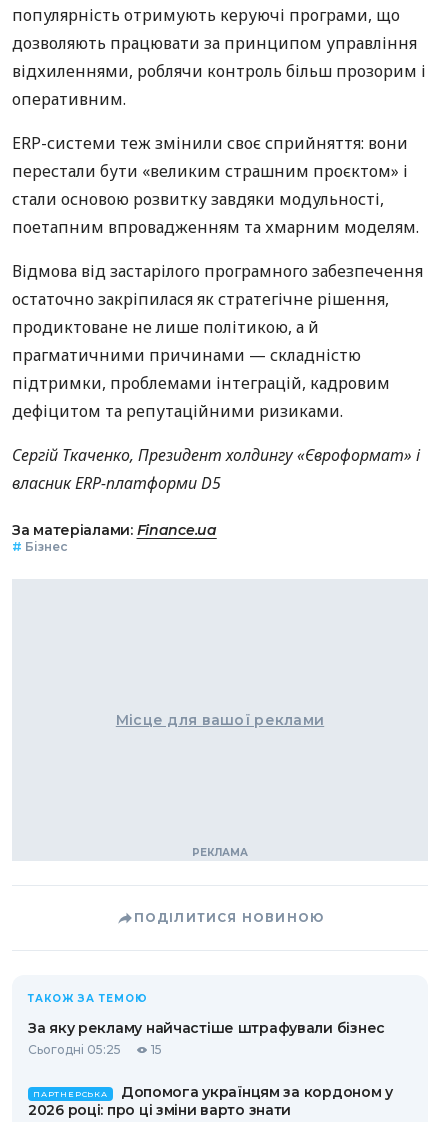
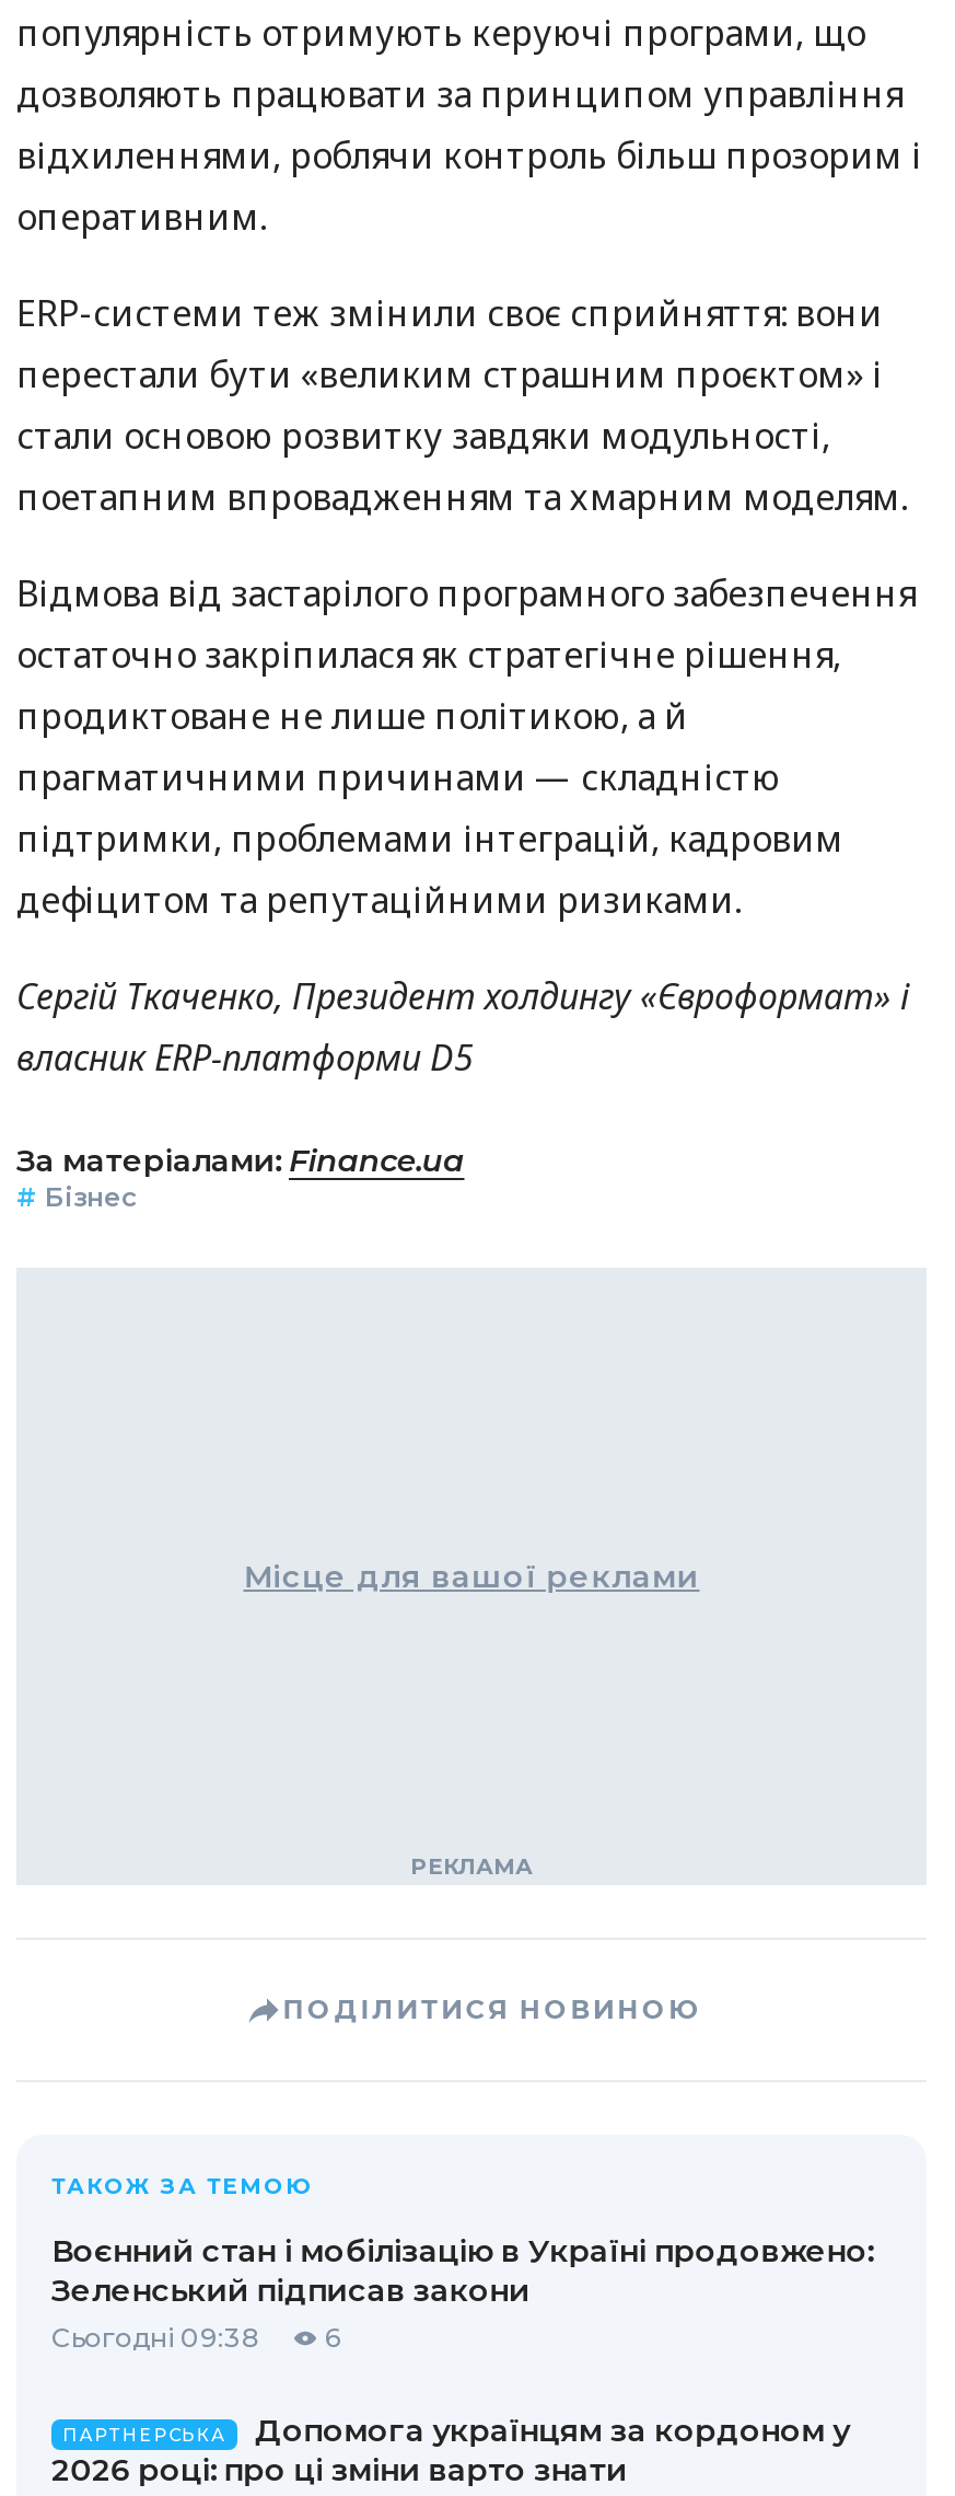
[28,1019,385,1057] За яку рекламу найчастіше штрафували бізнес | Сьогодні 05:25 | 15 -> [51,2231,873,2354] Воєнний стан і мобілізацію в Україні продовжено: | Зеленський підписав закони | Сьогодні 09:38 | 6

